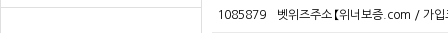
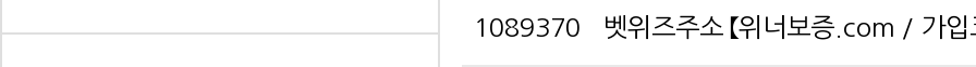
[217,9,266,21] 1085879 -> [474,15,581,41] 1089370

